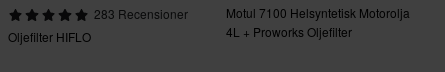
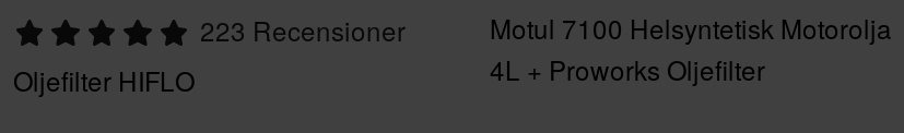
[93,5,187,22] 283 Recensioner -> [200,11,406,48] 223 Recensioner

